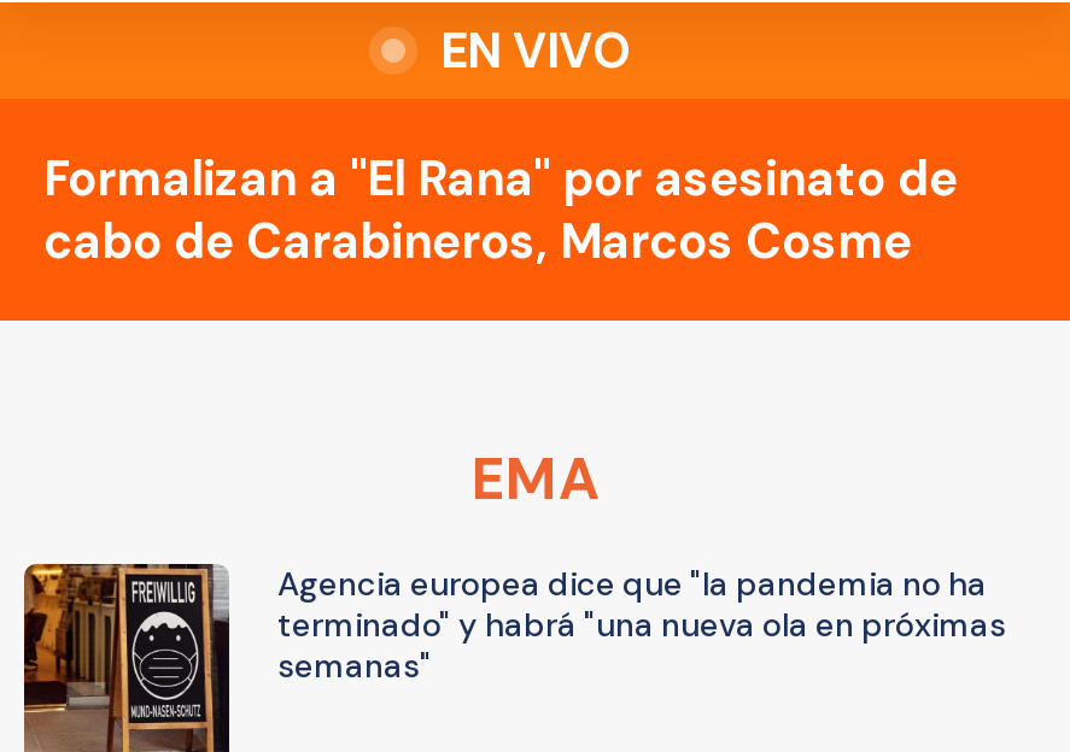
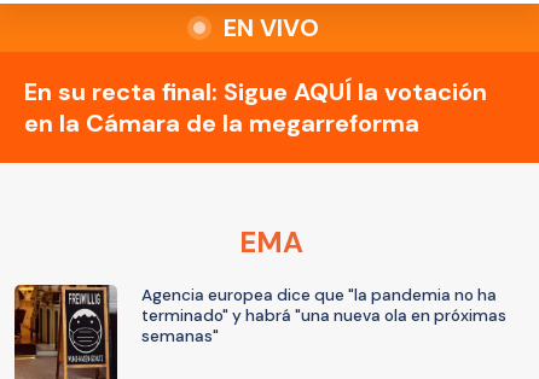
[43,147,958,272] Formalizan a "El Rana" por asesinato de | cabo de Carabineros, Marcos Cosme -> [24,76,487,139] En su recta final: Sigue AQUÍ la votación | en la Cámara de la megarreforma

